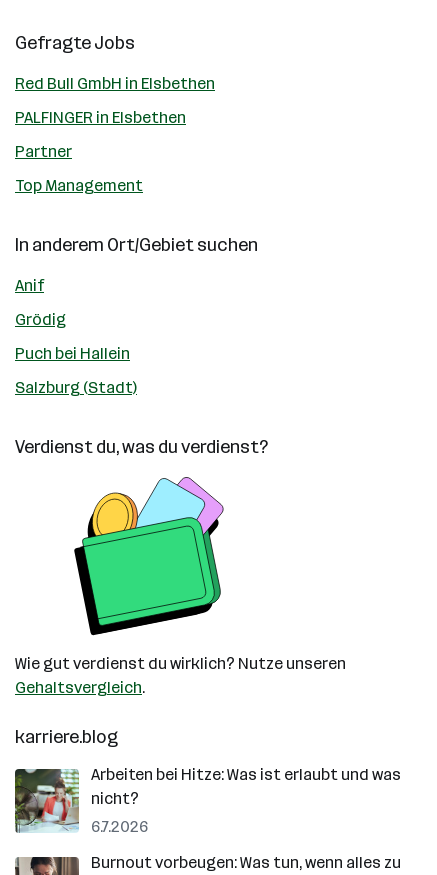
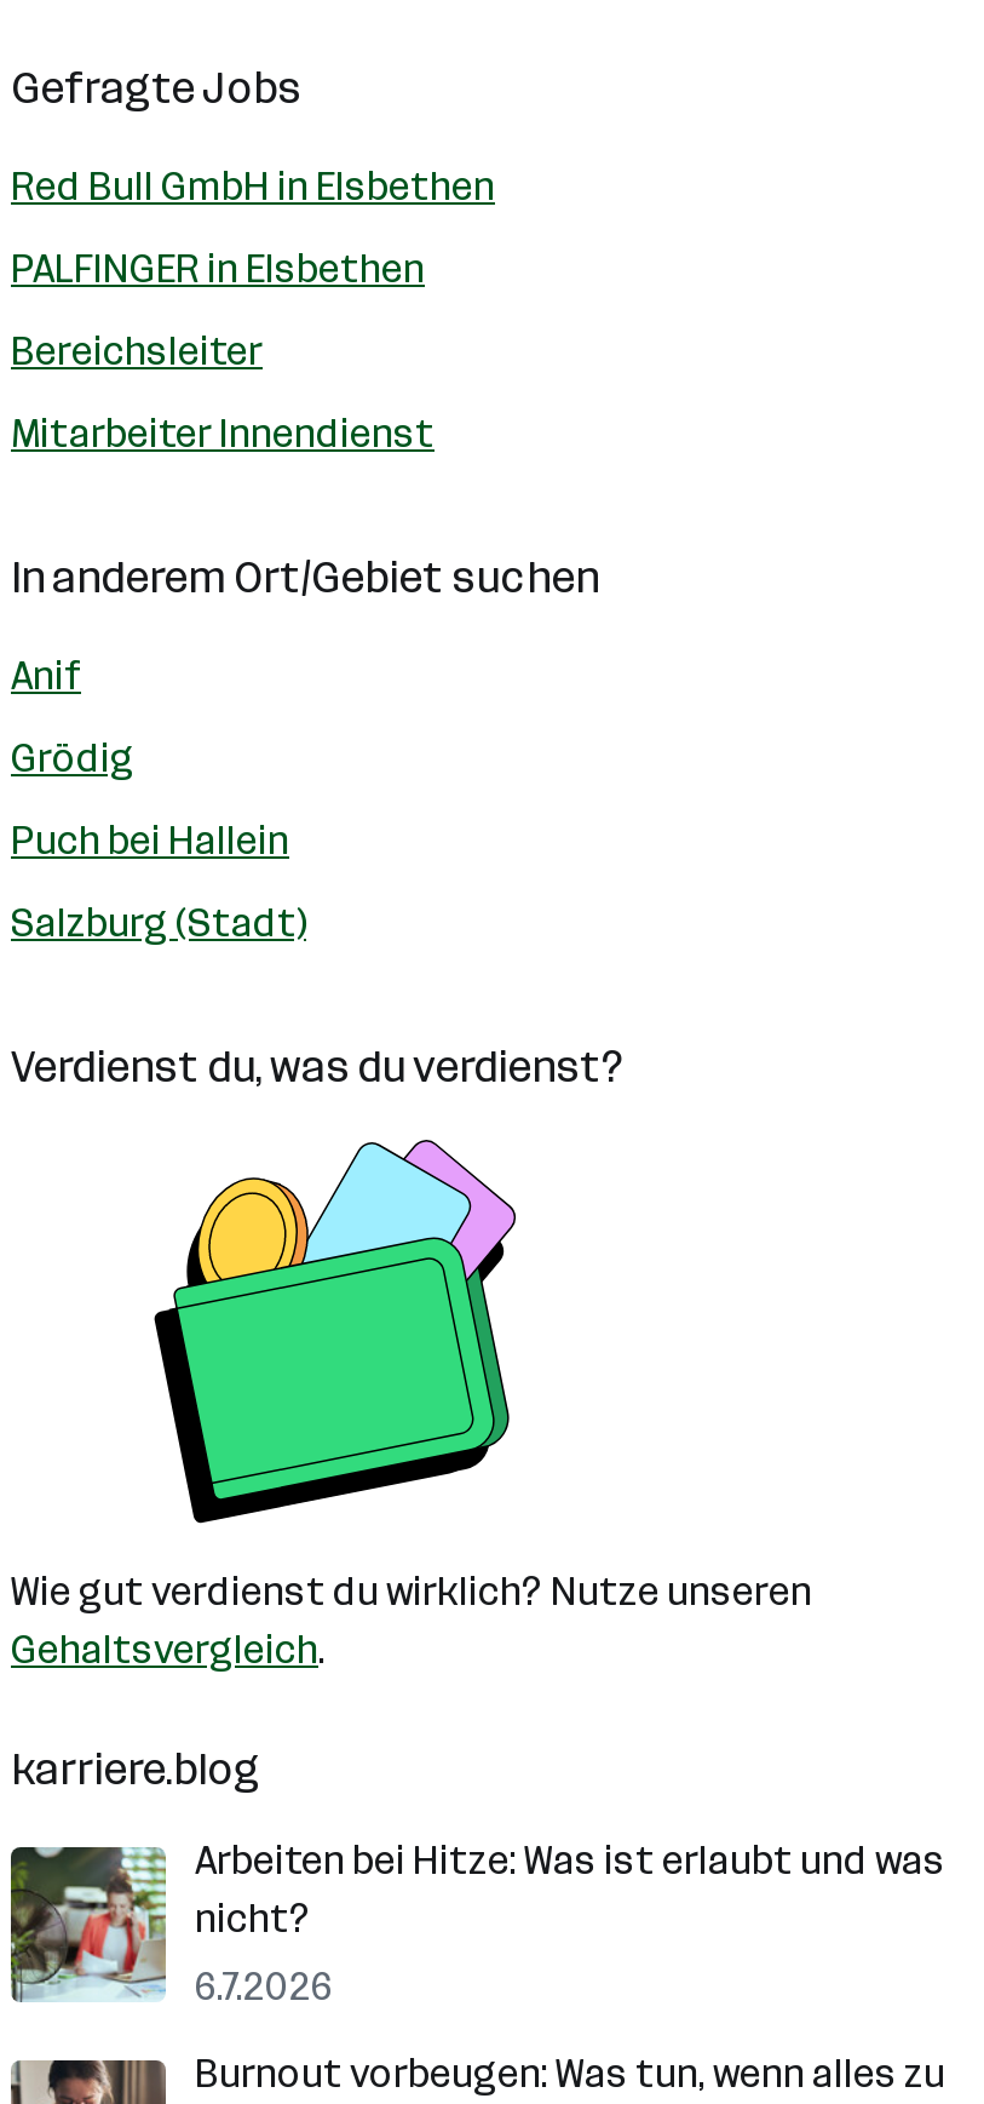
[15,142,72,161] Partner -> [11,328,263,374] Bereichsleiter
[15,176,143,195] Top Management -> [11,411,435,457] Mitarbeiter Innendienst

